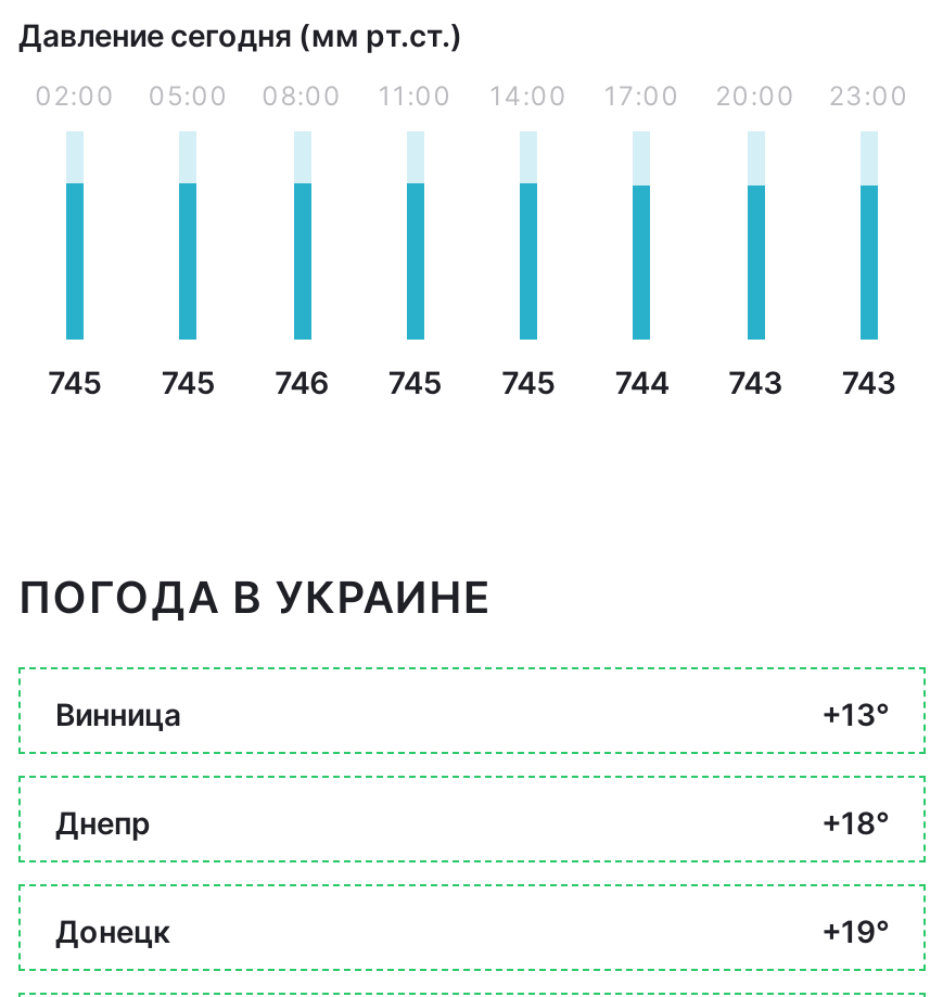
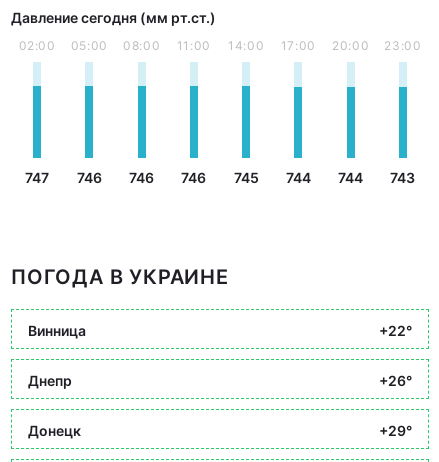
[48,363,102,400] 745 -> [25,169,49,186] 747
[161,363,216,400] 745 -> [77,169,102,186] 746
[388,363,443,400] 745 -> [181,169,206,186] 746
[728,363,783,400] 743 -> [338,169,363,186] 744
[821,694,889,731] +13° -> [379,321,412,338] +22°
[821,803,889,840] +18° -> [379,371,412,388] +26°
[821,911,889,948] +19° -> [379,421,412,438] +29°

